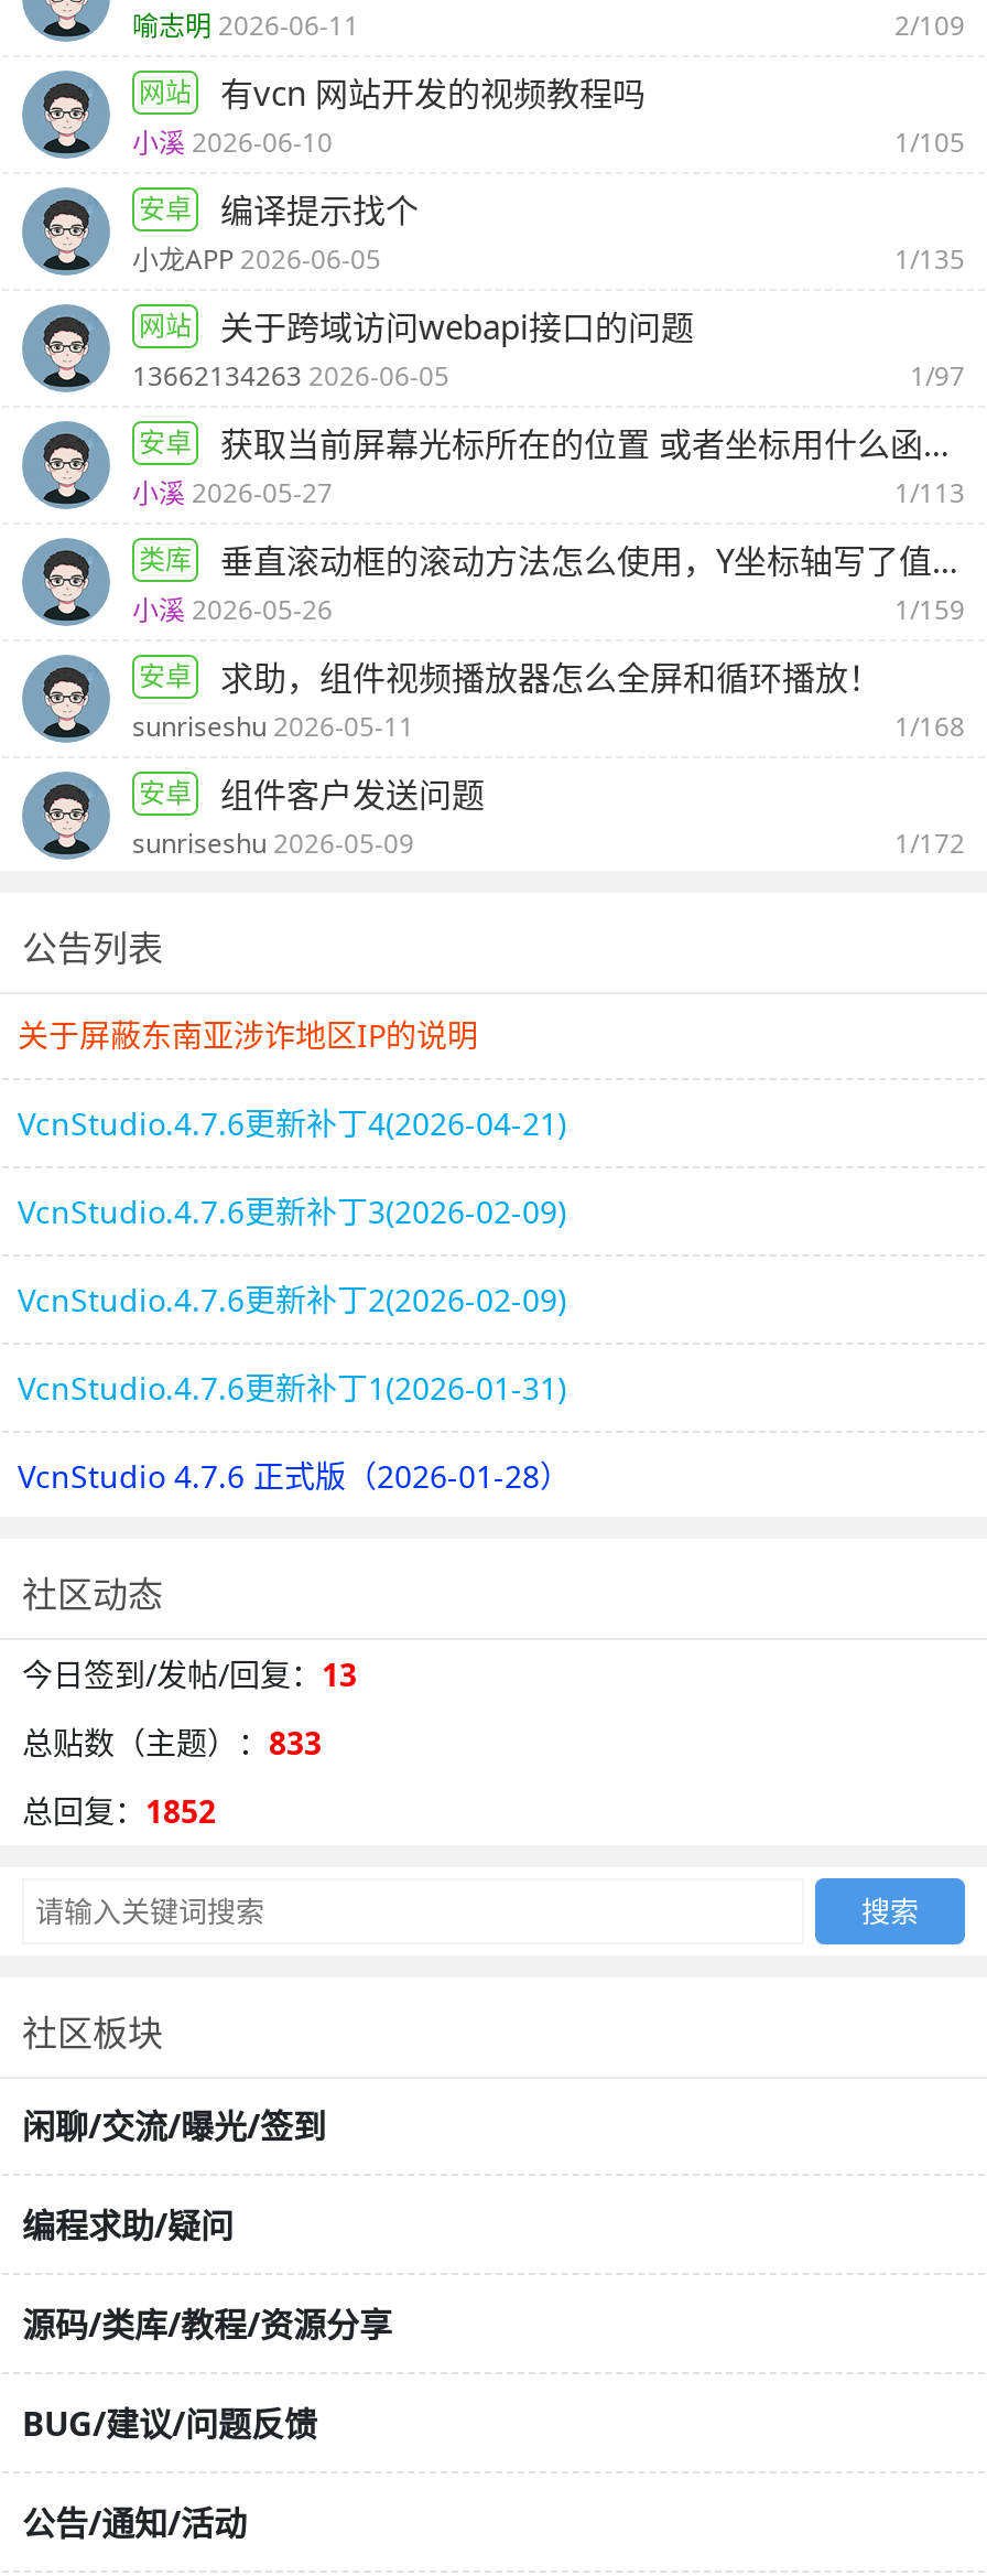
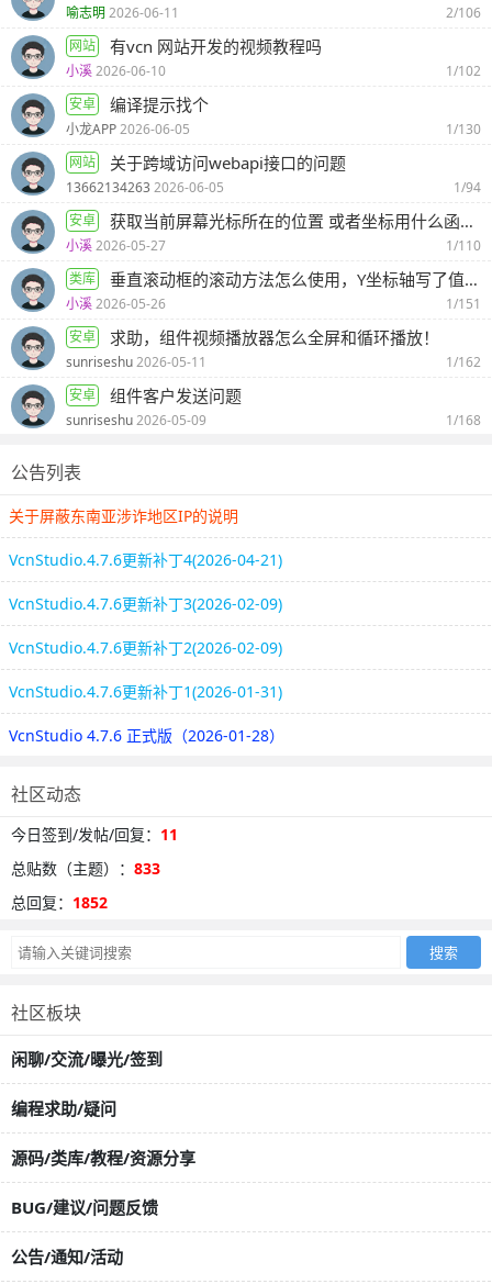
[894,7,965,44] 2/109 -> [446,3,481,22] 2/106
[894,123,965,161] 1/105 -> [446,62,481,80] 1/102
[894,240,965,278] 1/135 -> [446,120,481,138] 1/130
[910,357,965,395] 1/97 -> [454,178,481,197] 1/94
[894,474,965,511] 1/113 -> [446,236,481,255] 1/110
[894,591,965,628] 1/159 -> [446,294,481,313] 1/151
[894,708,965,745] 1/168 -> [446,353,481,371] 1/162
[894,824,965,862] 1/172 -> [446,411,481,429] 1/168
[22,1653,357,1695] 今日签到/发帖/回复：13 -> [11,824,178,845] 今日签到/发帖/回复：11

